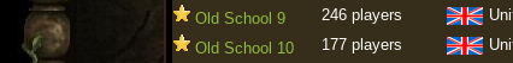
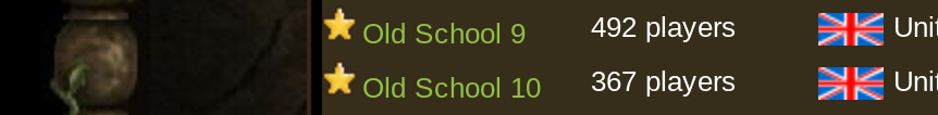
[194,6,402,27] Old School 9 246 players -> [362,11,737,50] Old School 9 492 players
[194,36,402,57] Old School 10 177 players -> [362,65,737,104] Old School 10 367 players

